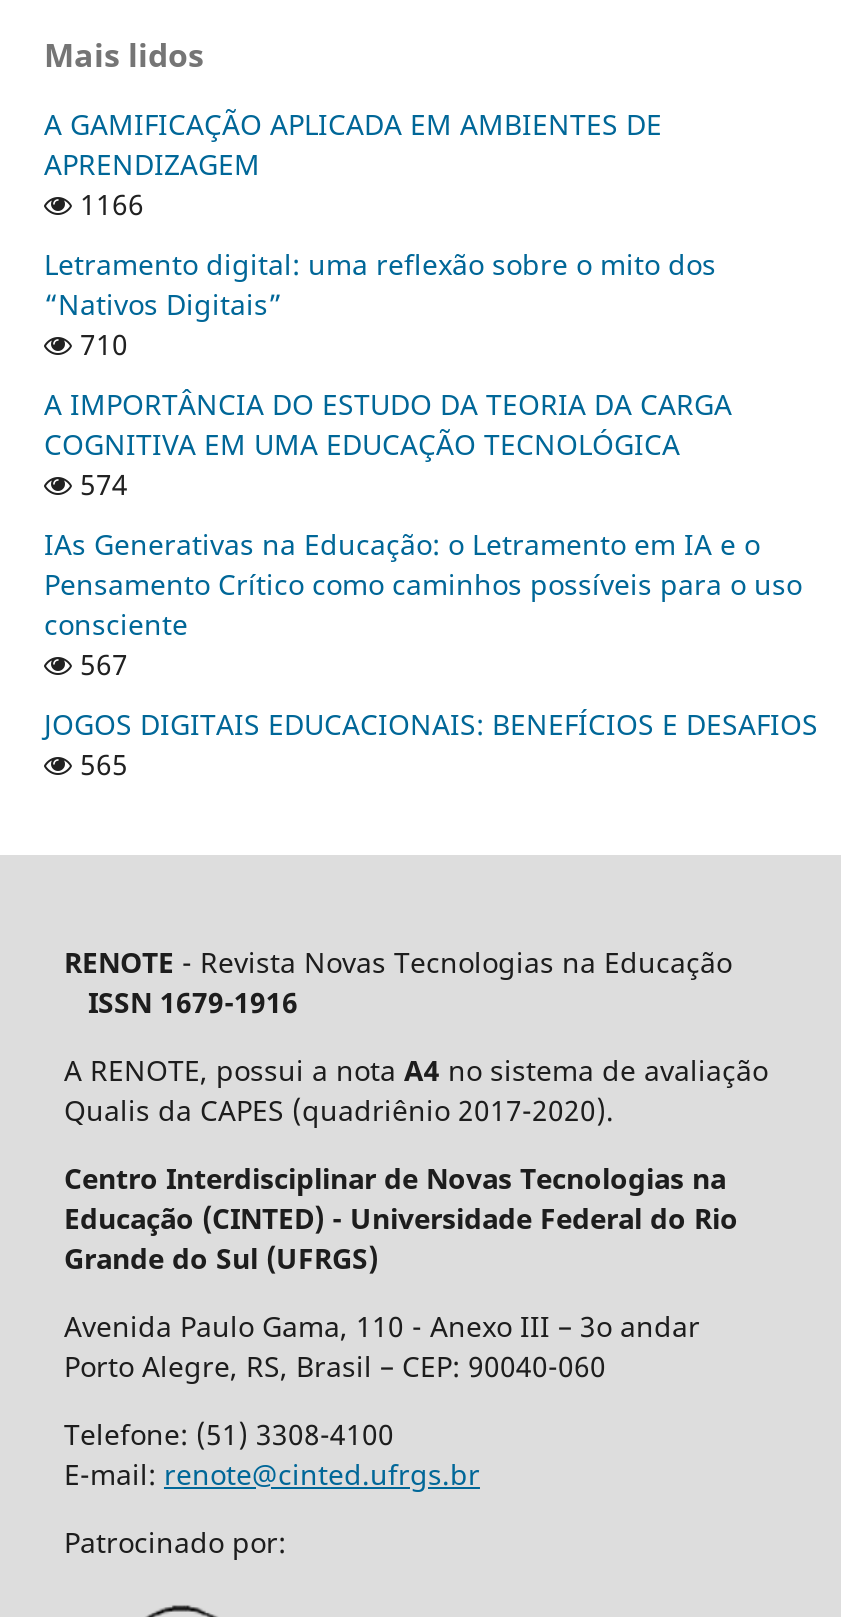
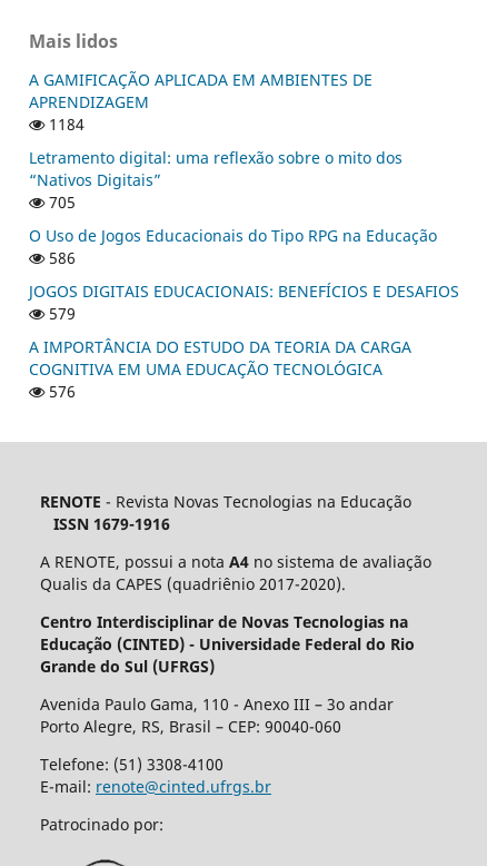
[72,186,144,224] 1166 -> [44,114,85,135] 1184
[72,326,128,364] 710 -> [29,192,437,324] 705 | O Uso de Jogos Educacionais do Tipo RPG na Educação | 586 | 579
moved [44,386,732,464] -> [29,336,411,380]: A IMPORTÂNCIA DO ESTUDO DA TEORIA DA CARGA | COGNITIVA EM UMA EDUCAÇÃO TECNOLÓGICA
[44,466,802,784] 574 | IAs Generativas na Educação: o Letramento em IA e o | Pensamento Crítico como caminhos possíveis para o uso | consciente | 567 | 565 -> [44,381,76,402] 576
moved [44,706,818,744] -> [29,281,459,302]: JOGOS DIGITAIS EDUCACIONAIS: BENEFÍCIOS E DESAFIOS

